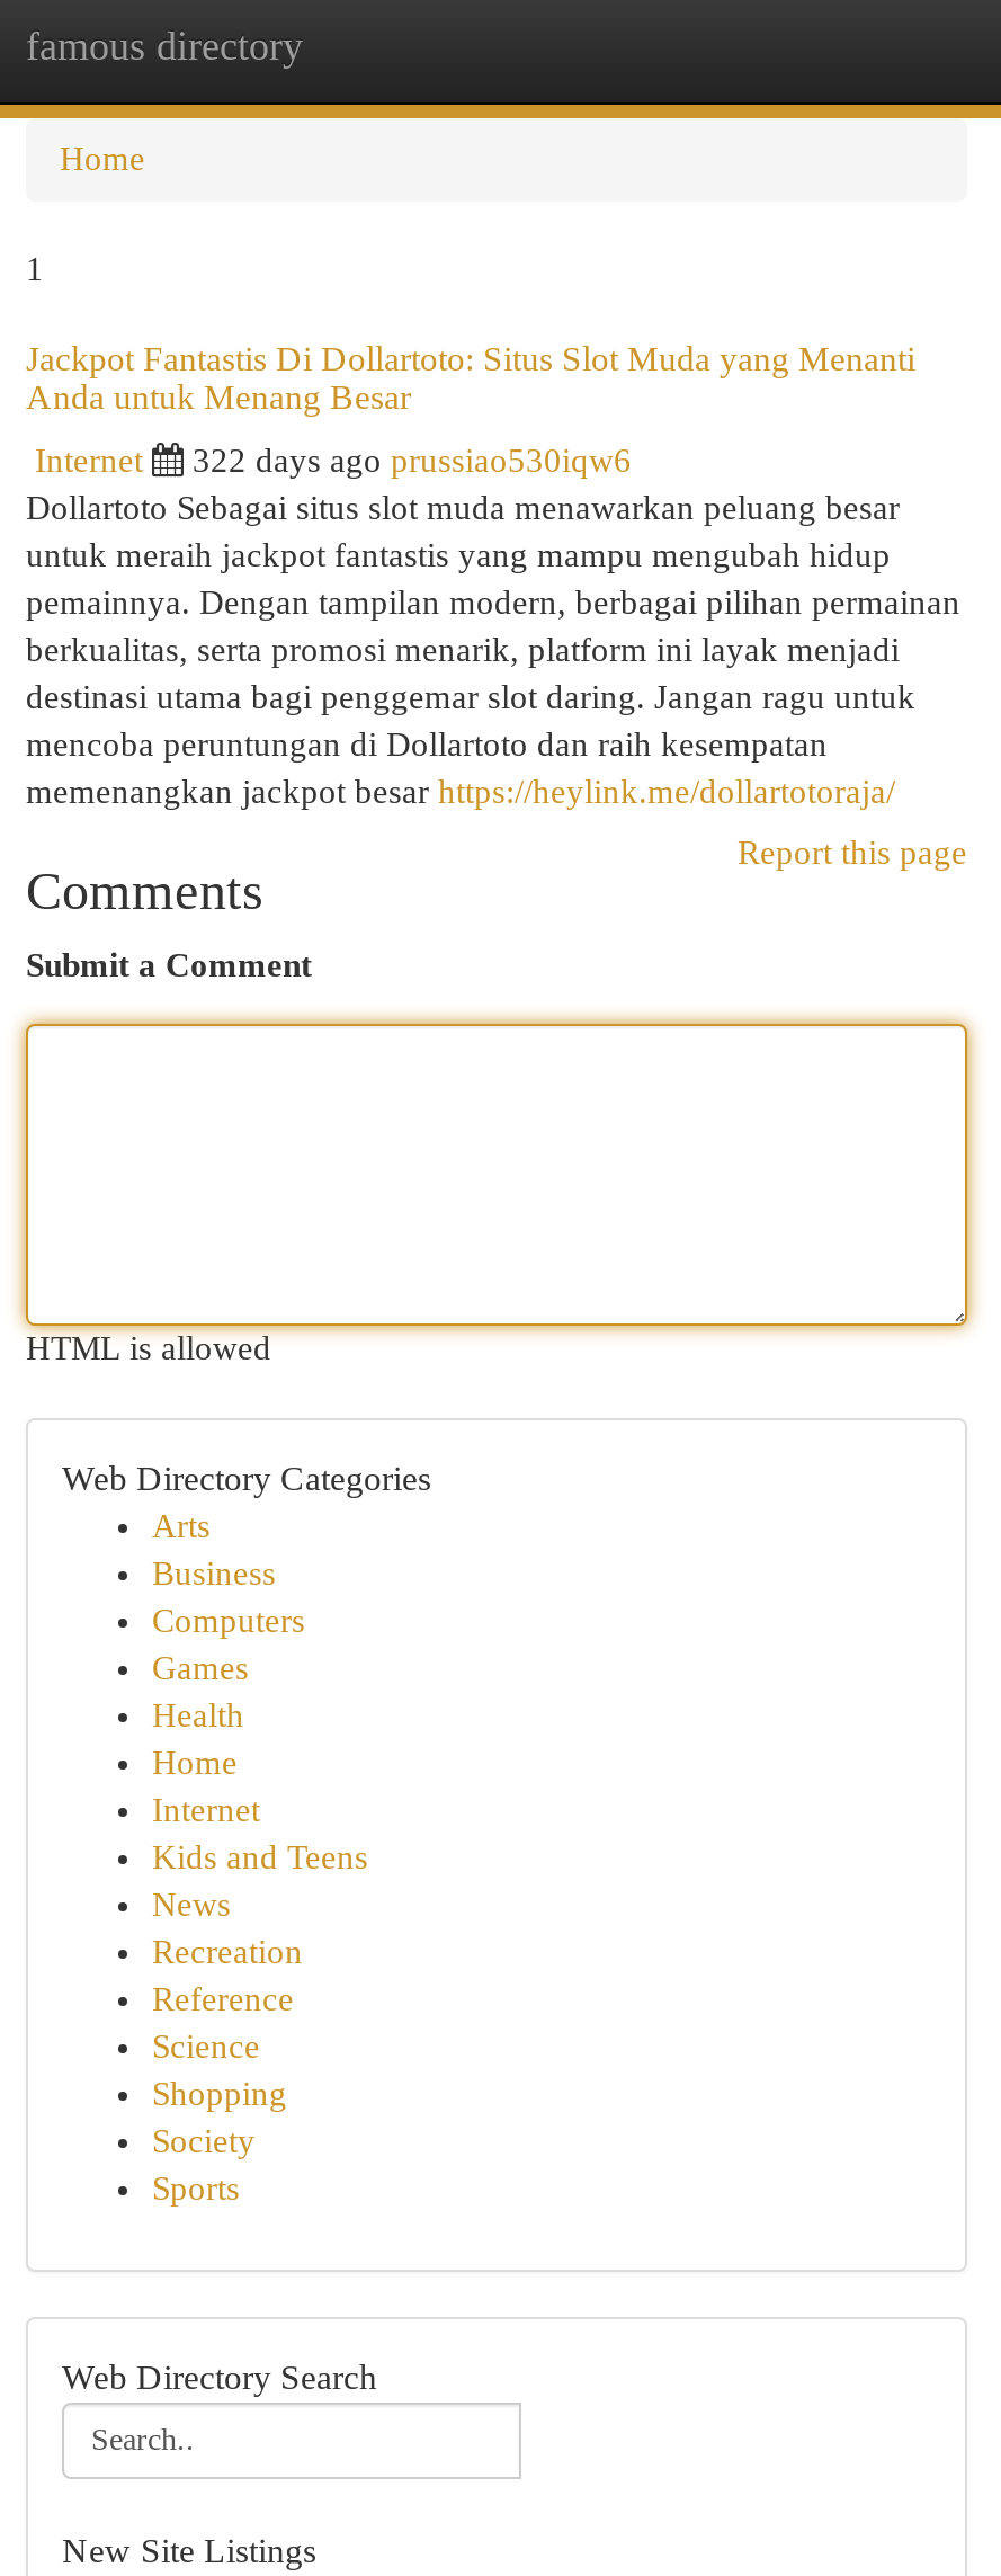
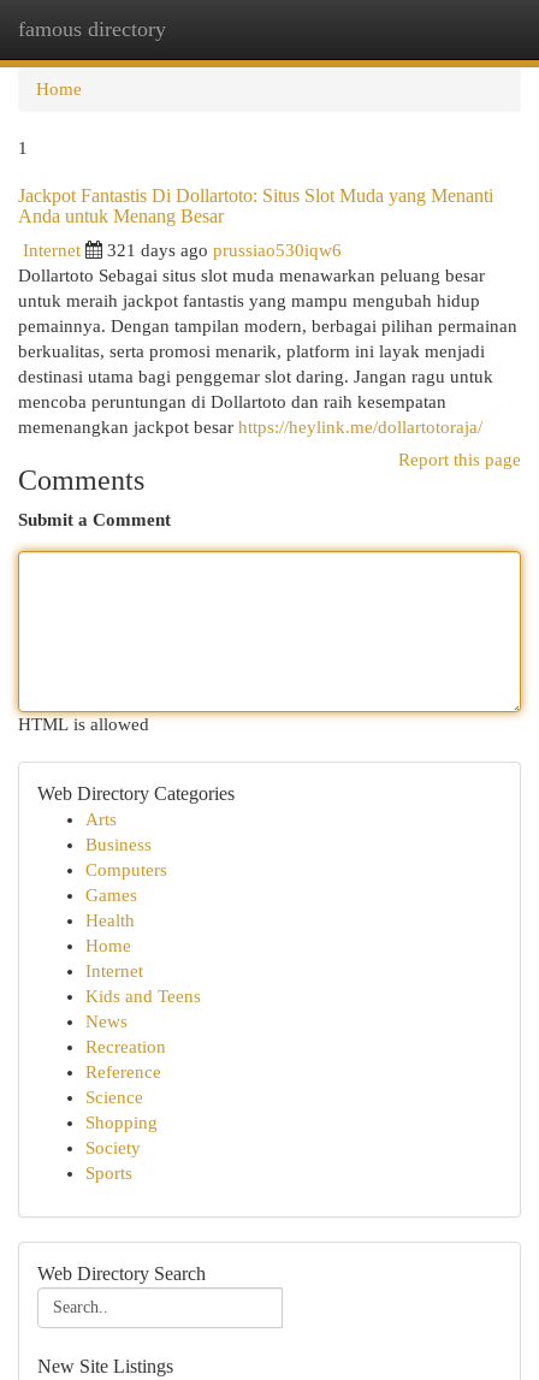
[193,443,632,479] 322 days ago prussiao530iqw6 -> [107,241,342,260] 321 days ago prussiao530iqw6

